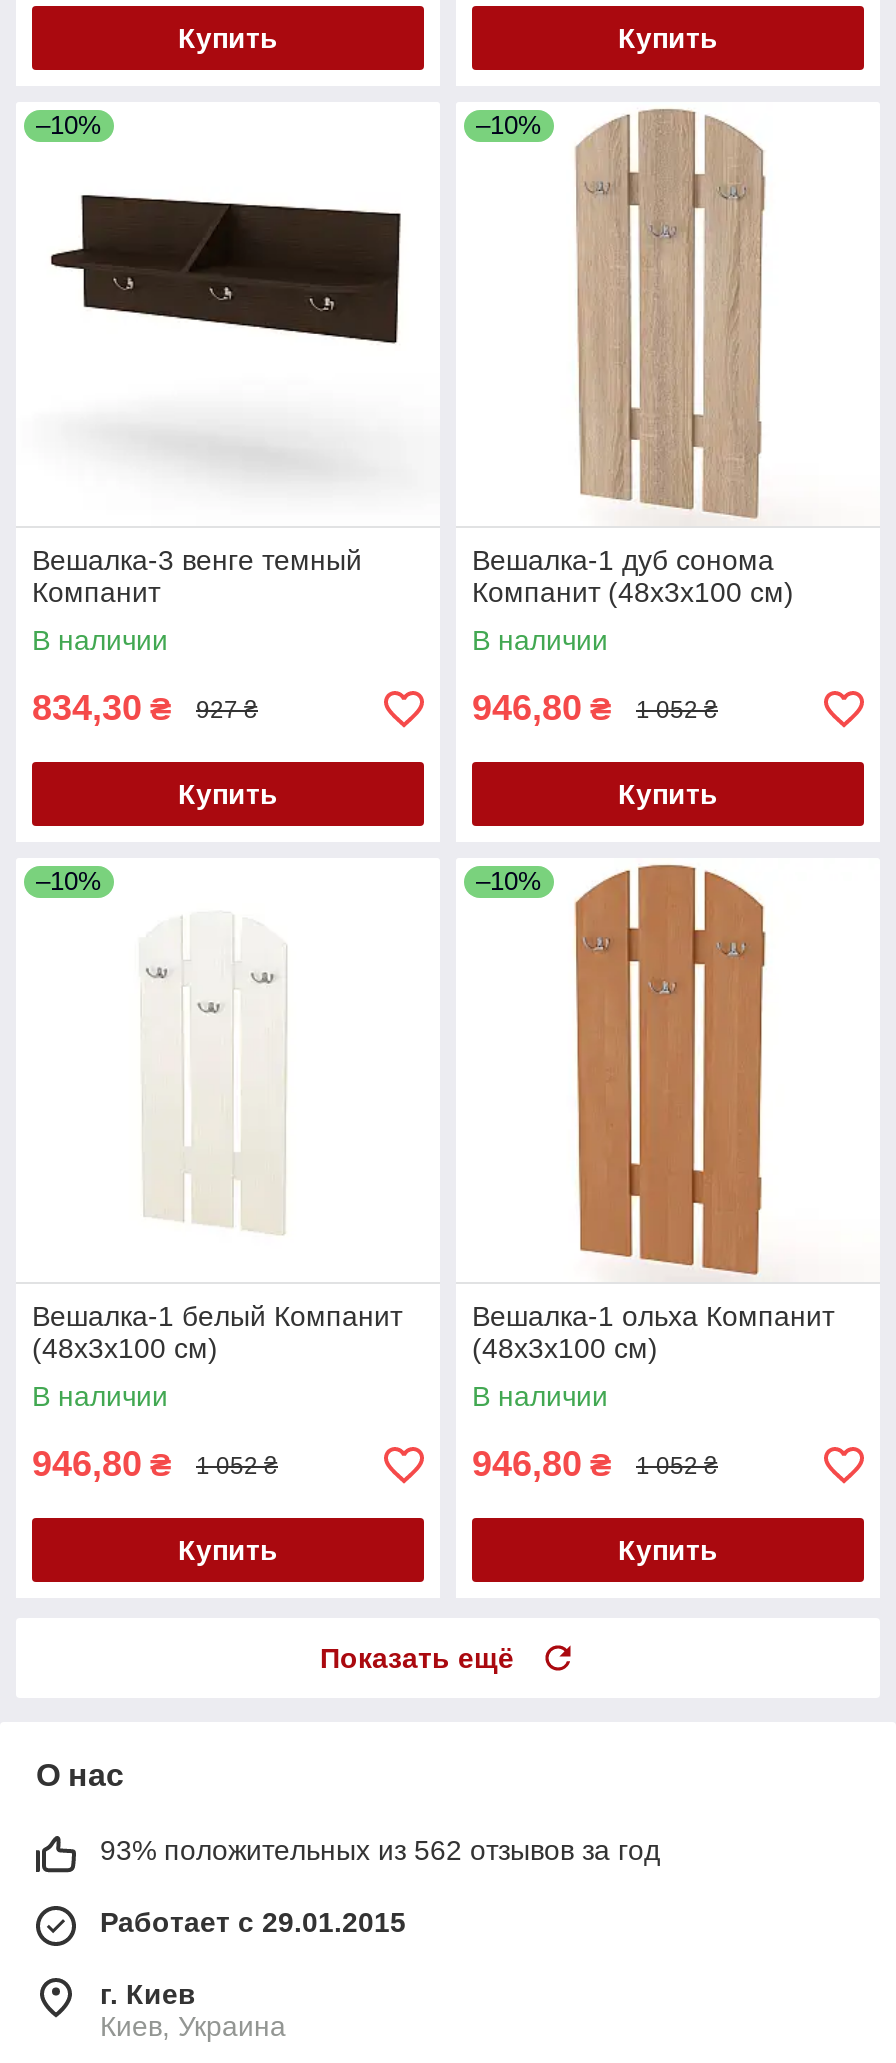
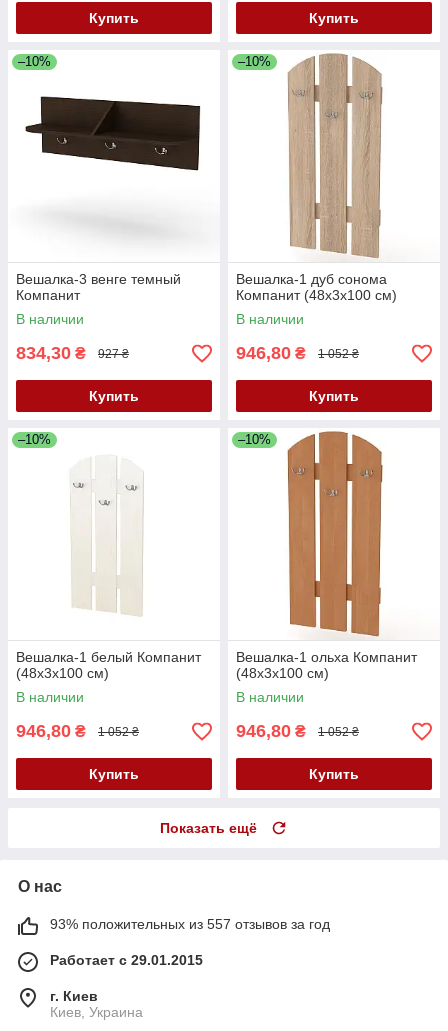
[100,1834,660,1866] 93% положительных из 562 отзывов за год -> [50,916,330,932] 93% положительных из 557 отзывов за год

